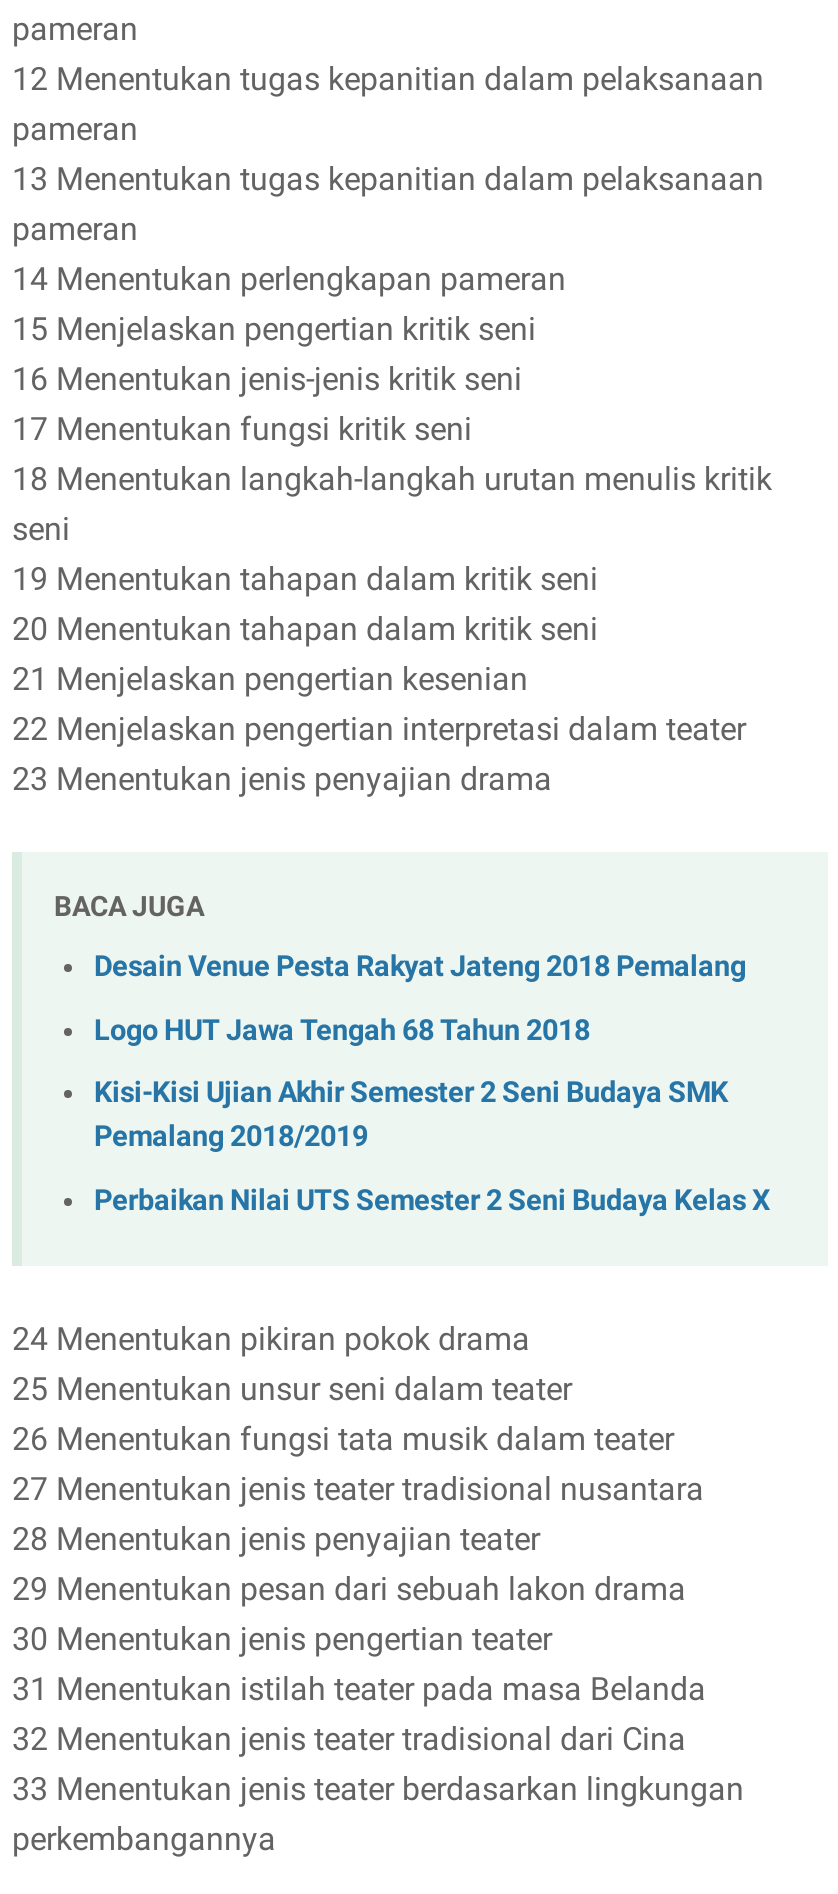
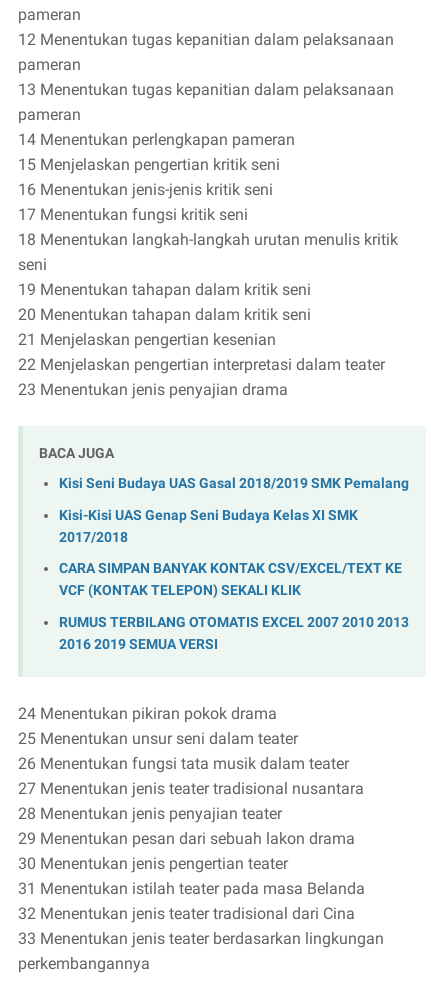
[94,950,746,984] Desain Venue Pesta Rakyat Jateng 2018 Pemalang -> [59,475,409,492] Kisi Seni Budaya UAS Gasal 2018/2019 SMK Pemalang
[94,1014,590,1048] Logo HUT Jawa Tengah 68 Tahun 2018 -> [59,507,358,546] Kisi-Kisi UAS Genap Seni Budaya Kelas XI SMK | 2017/2018
[94,1077,728,1155] Kisi-Kisi Ujian Akhir Semester 2 Seni Budaya SMK | Pemalang 2018/2019 -> [59,560,402,599] CARA SIMPAN BANYAK KONTAK CSV/EXCEL/TEXT KE | VCF (KONTAK TELEPON) SEKALI KLIK
[94,1184,770,1218] Perbaikan Nilai UTS Semester 2 Seni Budaya Kelas X -> [59,614,409,653] RUMUS TERBILANG OTOMATIS EXCEL 2007 2010 2013 | 2016 2019 SEMUA VERSI

